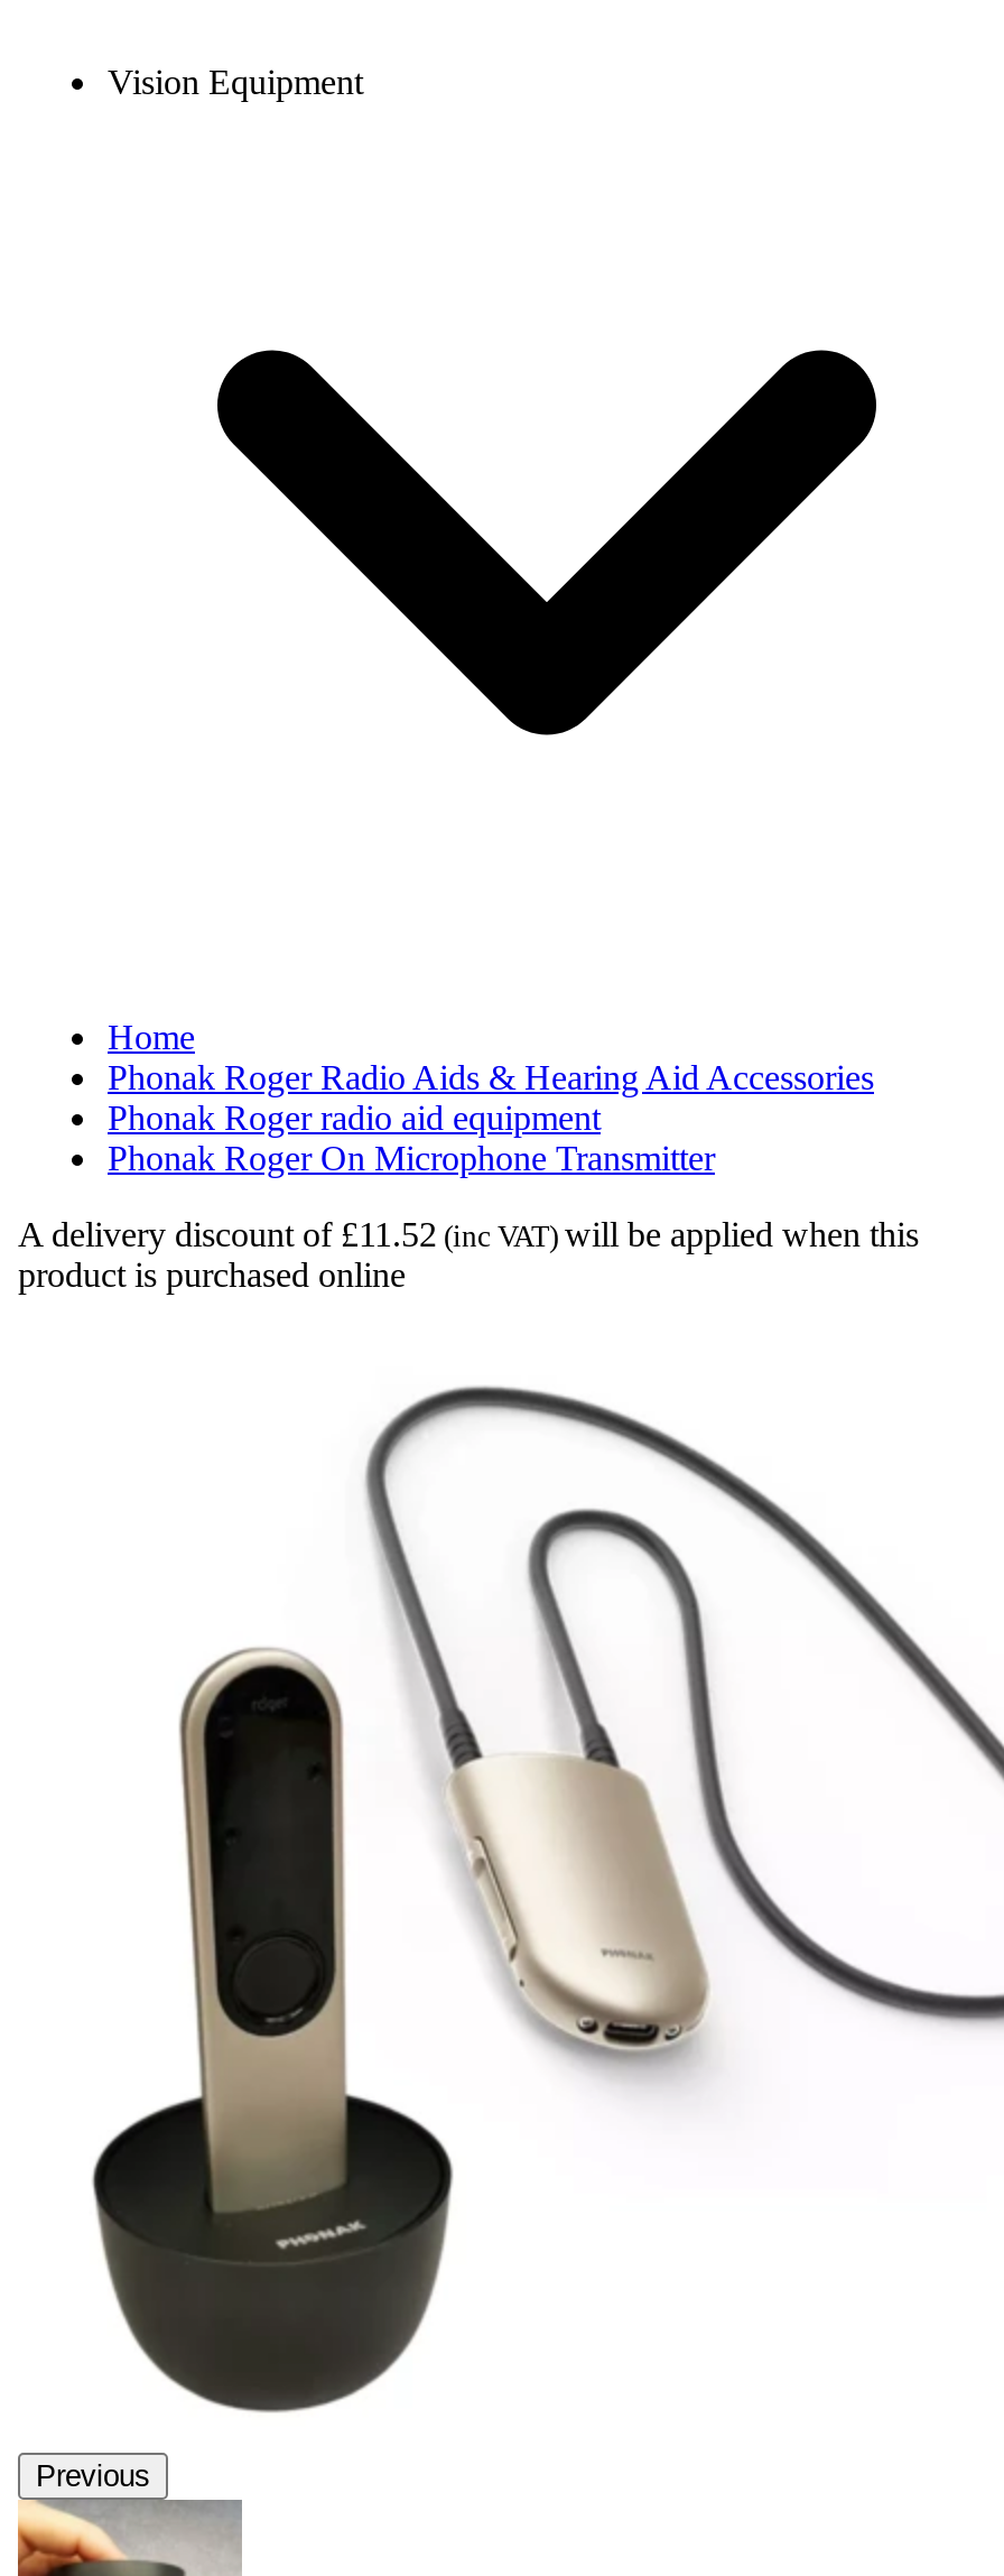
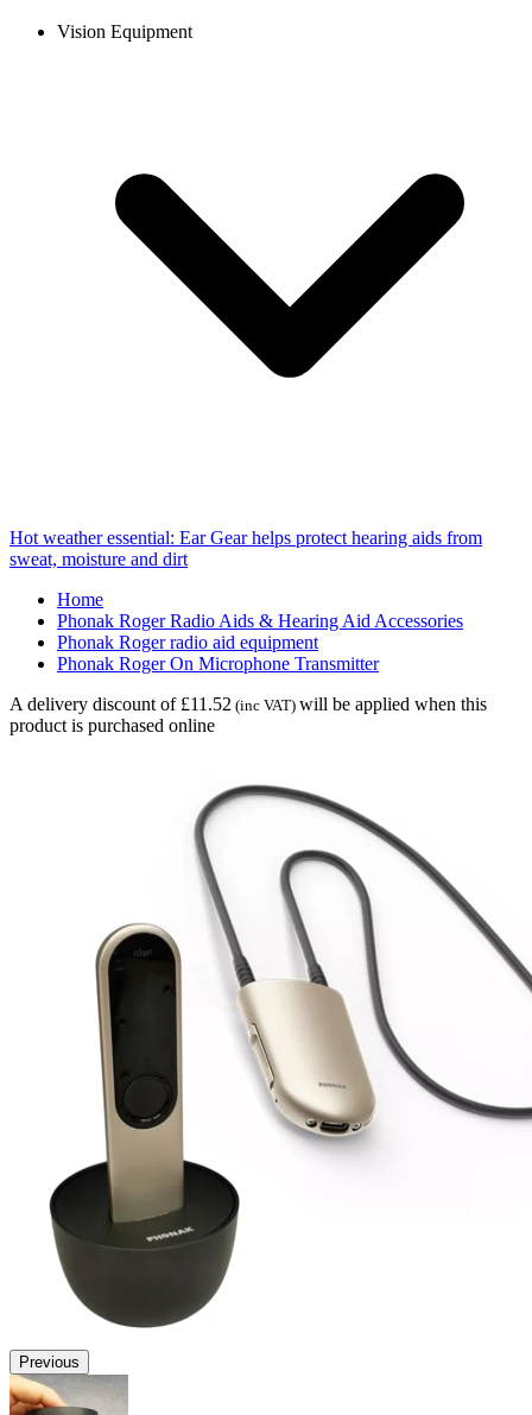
none -> [9,528,482,570] Hot weather essential: Ear Gear helps protect hearing aids from | sweat, moisture and dirt

